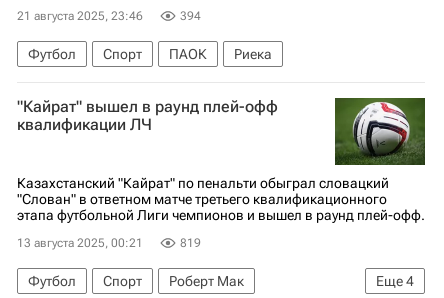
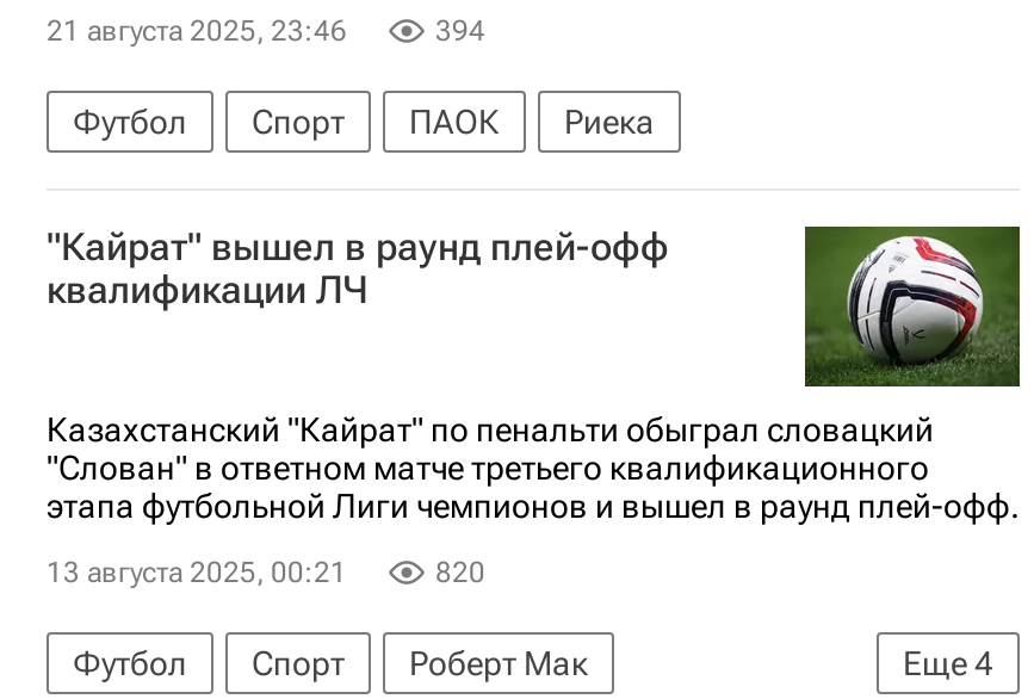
[180,235,201,249] 819 -> [435,555,485,588] 820

